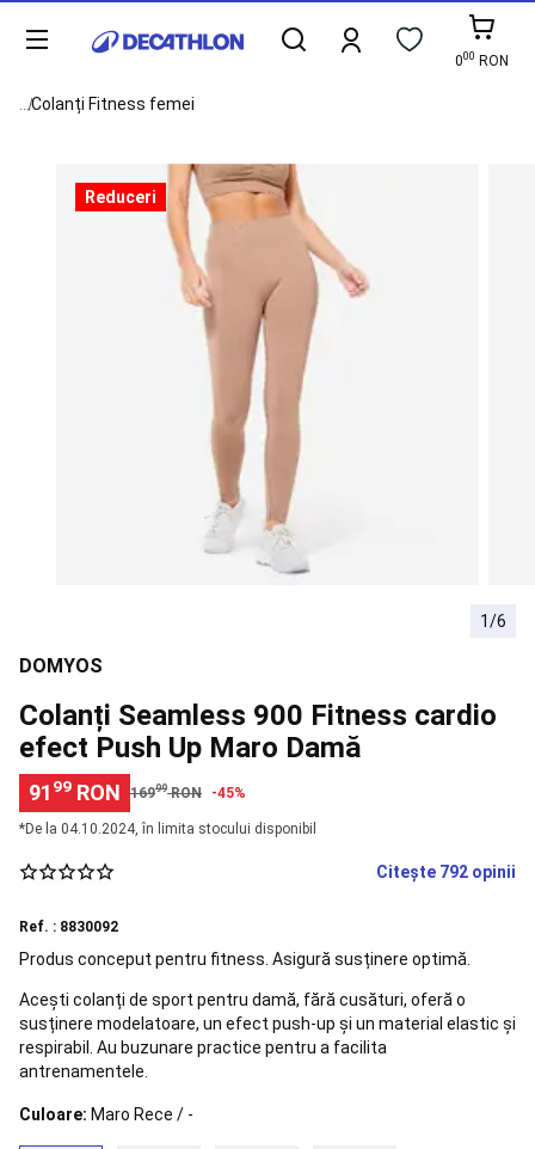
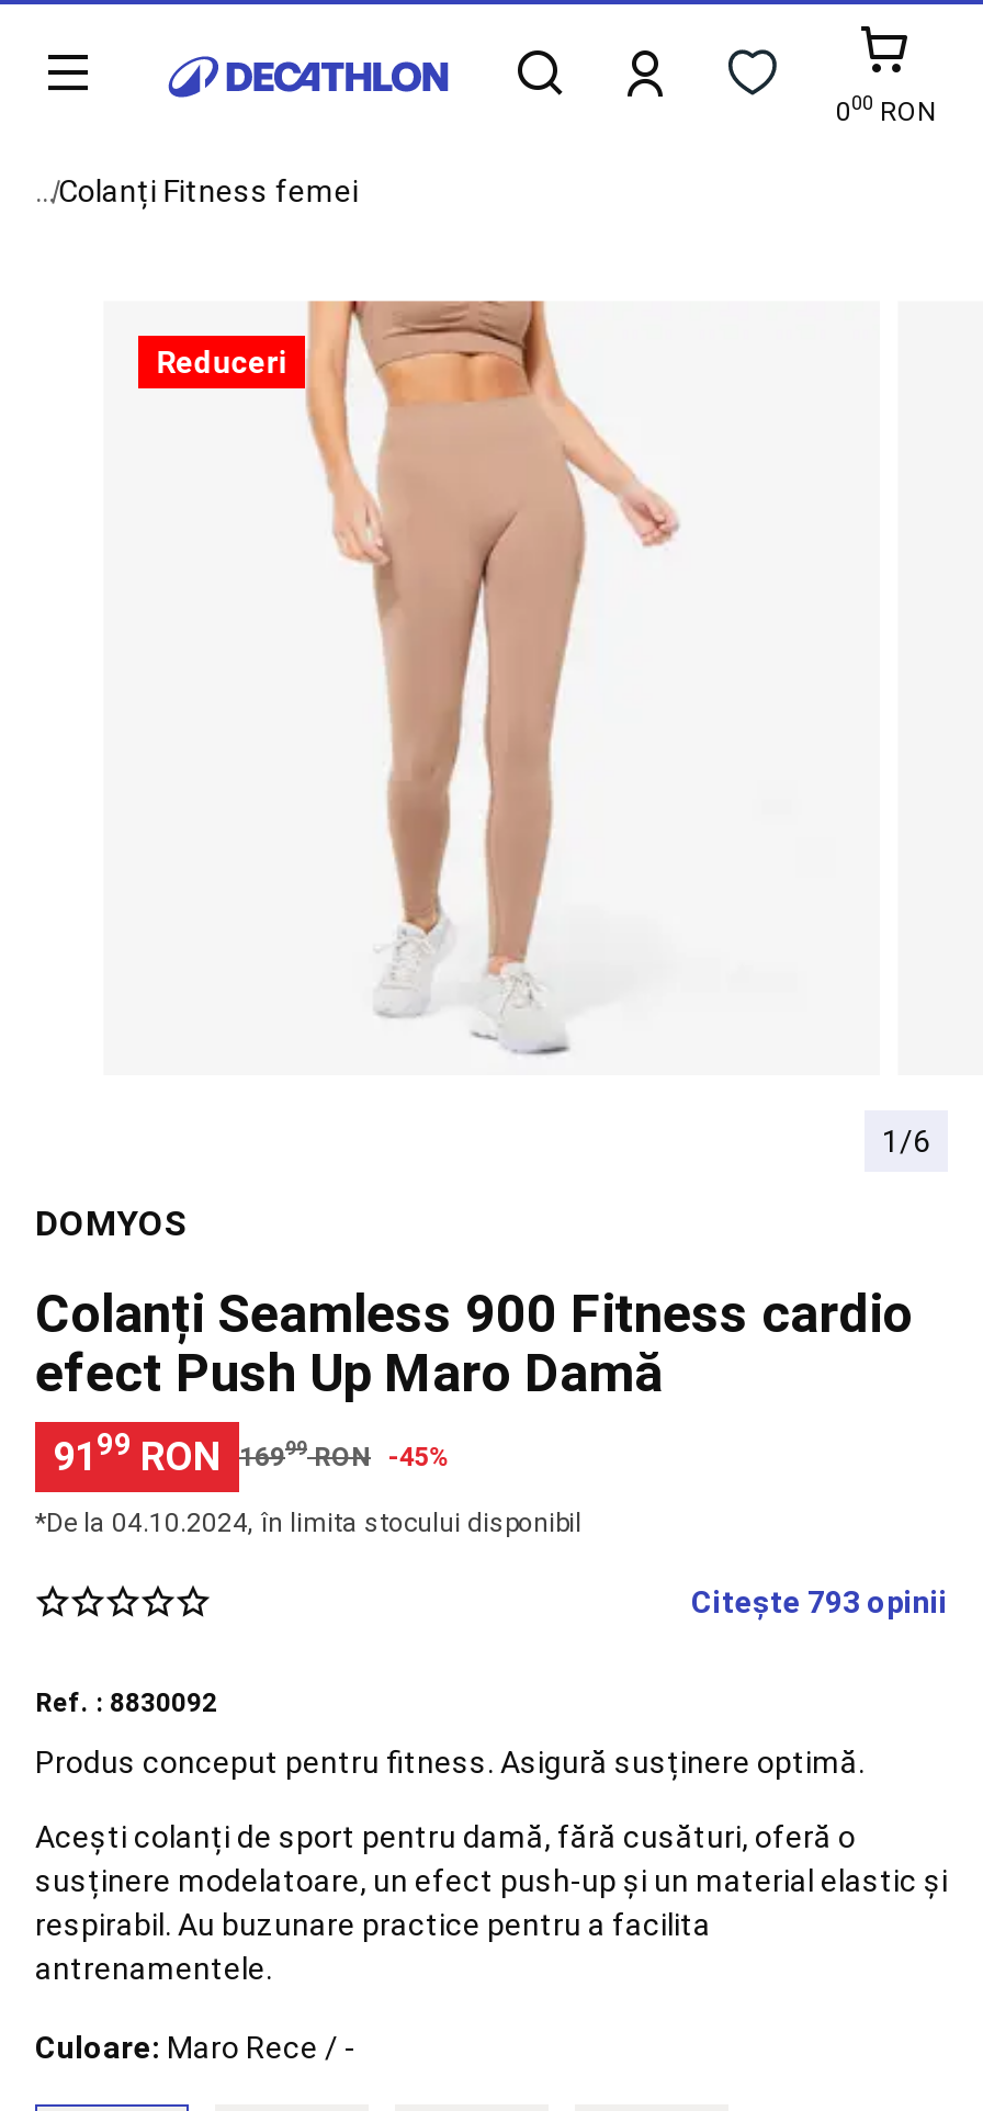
[376,863,516,882] Citește 792 opinii -> [691,1585,948,1620] Citește 793 opinii

